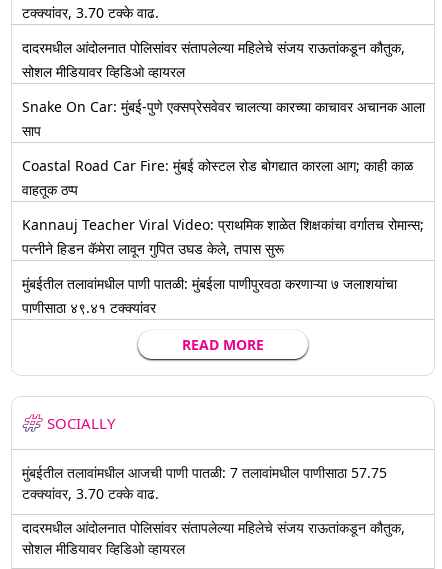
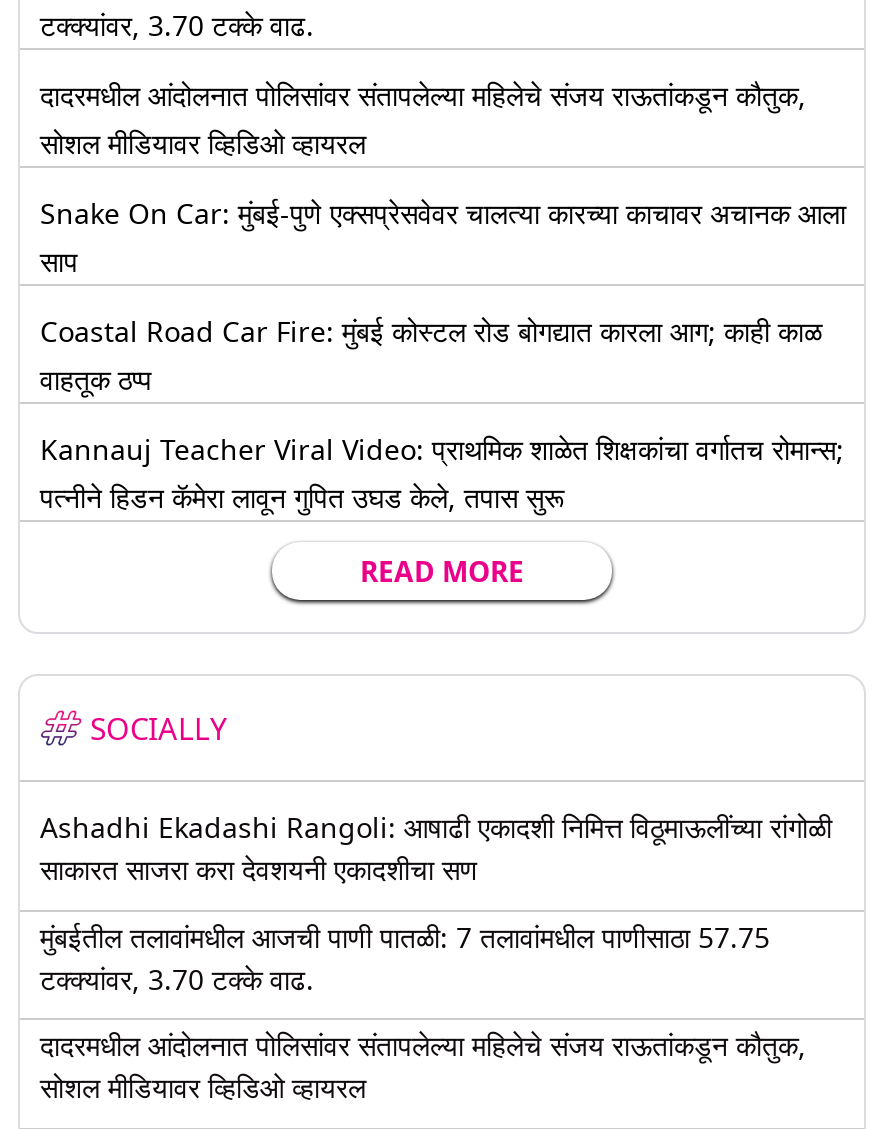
[22,274,397,317] मुंबईतील तलावांमधील पाणी पातळी: मुंबईला पाणीपुरवठा करणाऱ्या ७ जलाशयांचा | पाणीसाठा ४९.४१ टक्क्यांवर -> none
moved [47,335,264,433] -> [90,552,524,748]: READ MORE | SOCIALLY
none -> [40,808,832,888] Ashadhi Ekadashi Rangoli: आषाढी एकादशी निमित्त विठूमाऊलींच्या रांगोळी | साकारत साजरा करा देवशयनी एकादशीचा सण

